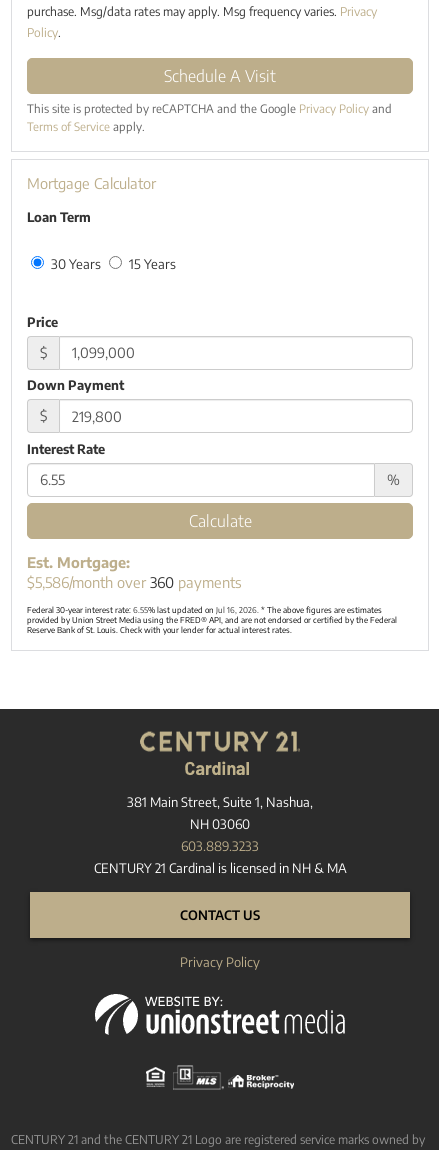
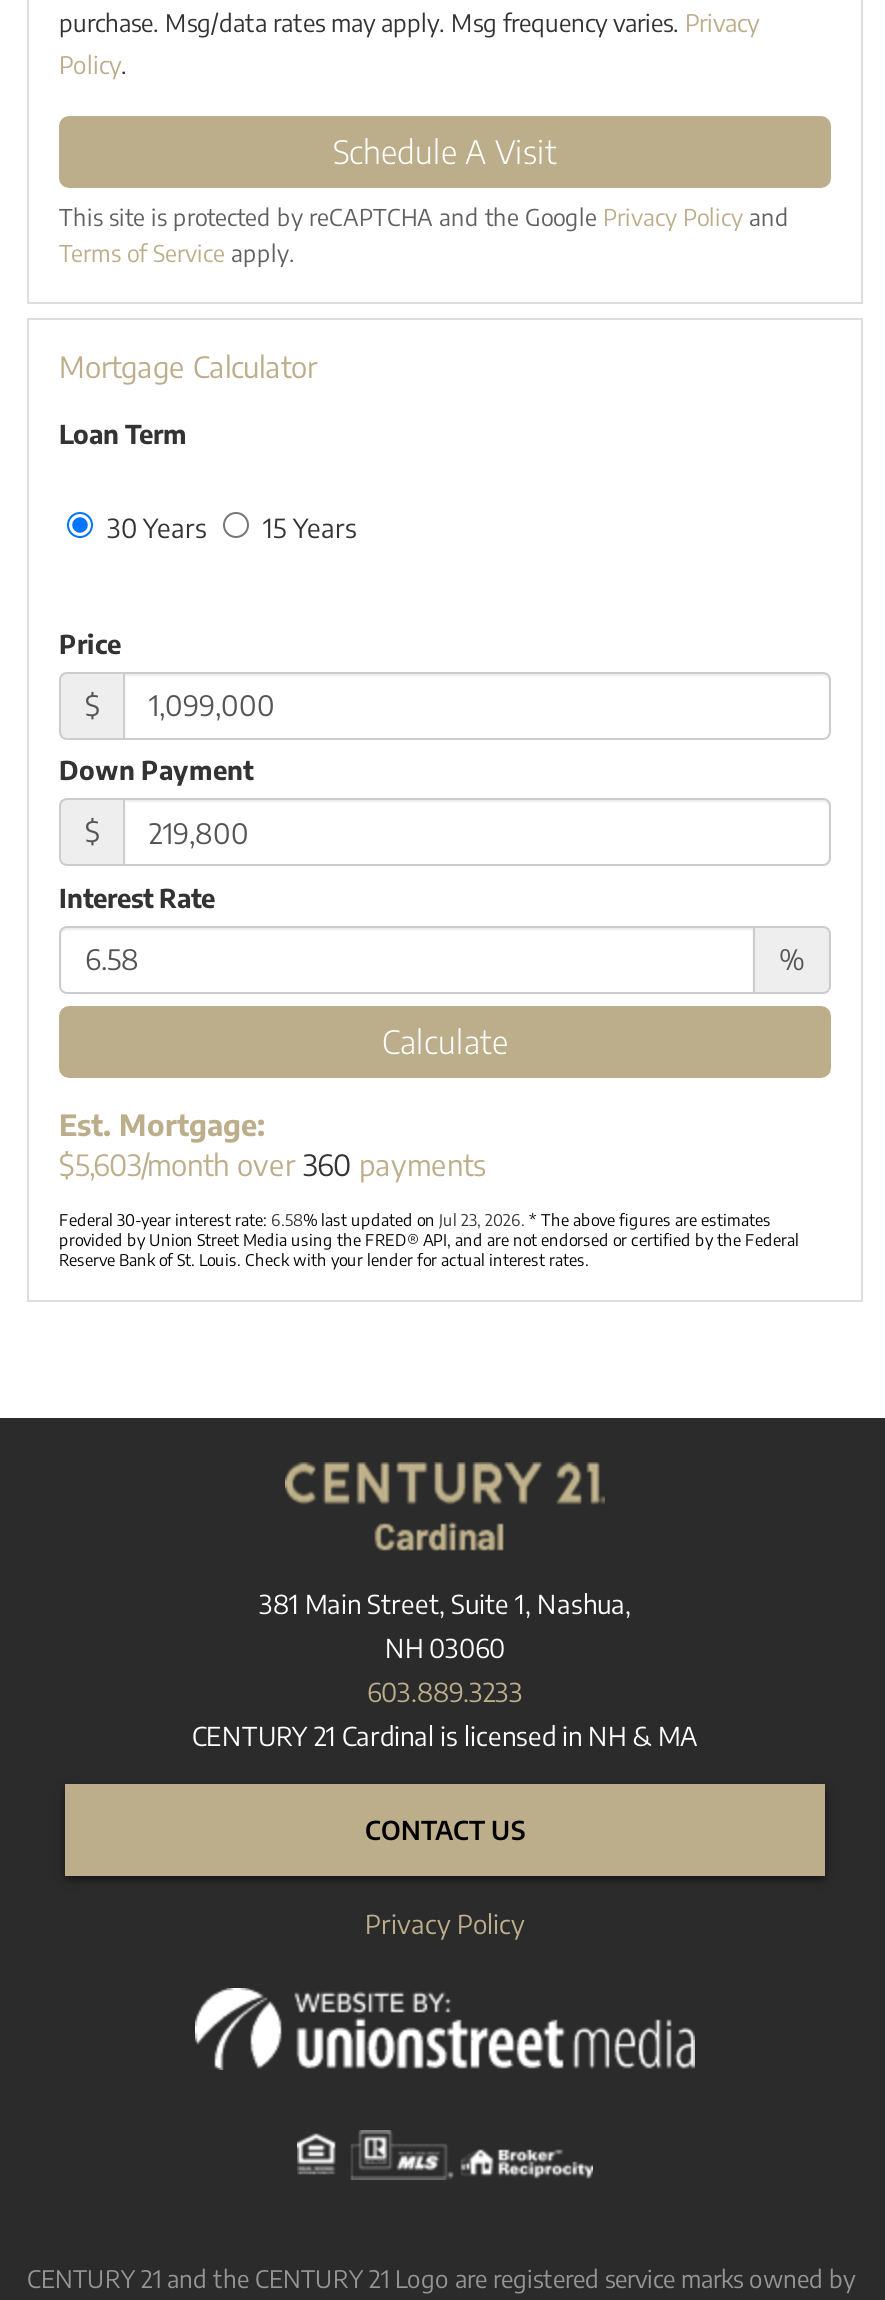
[27,573,242,591] $5,586/month over 360 payments -> [59,1146,487,1182] $5,603/month over 360 payments
[27,605,382,615] Federal 30-year interest rate: 6.55% last updated on Jul 16, 2026. * The above figures are estimates -> [59,1210,771,1230] Federal 30-year interest rate: 6.58% last updated on Jul 23, 2026. * The above figures are estimates

